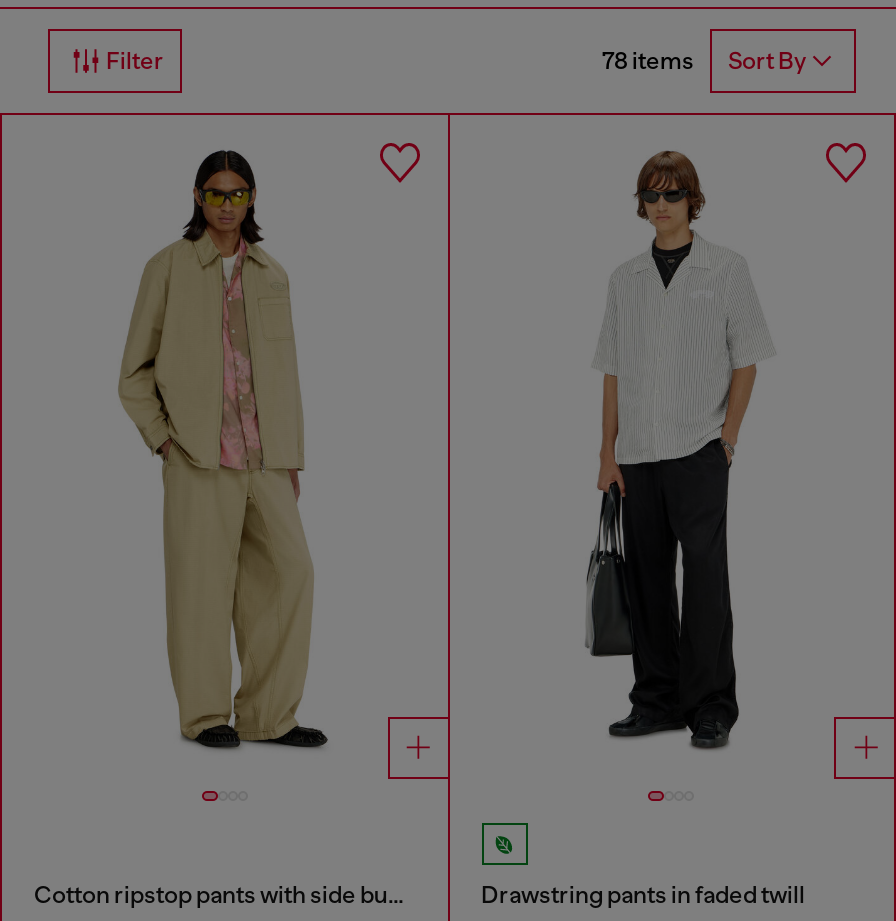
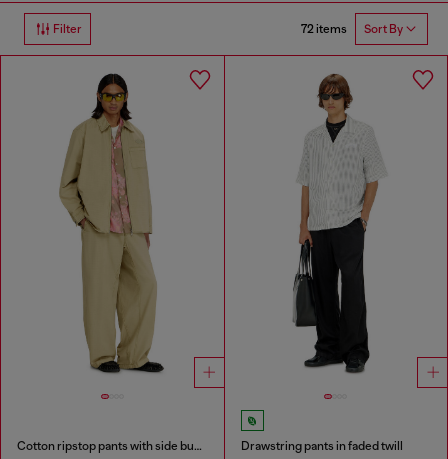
[602,47,806,76] 78 items Sort By -> [301,22,403,36] 72 items Sort By

